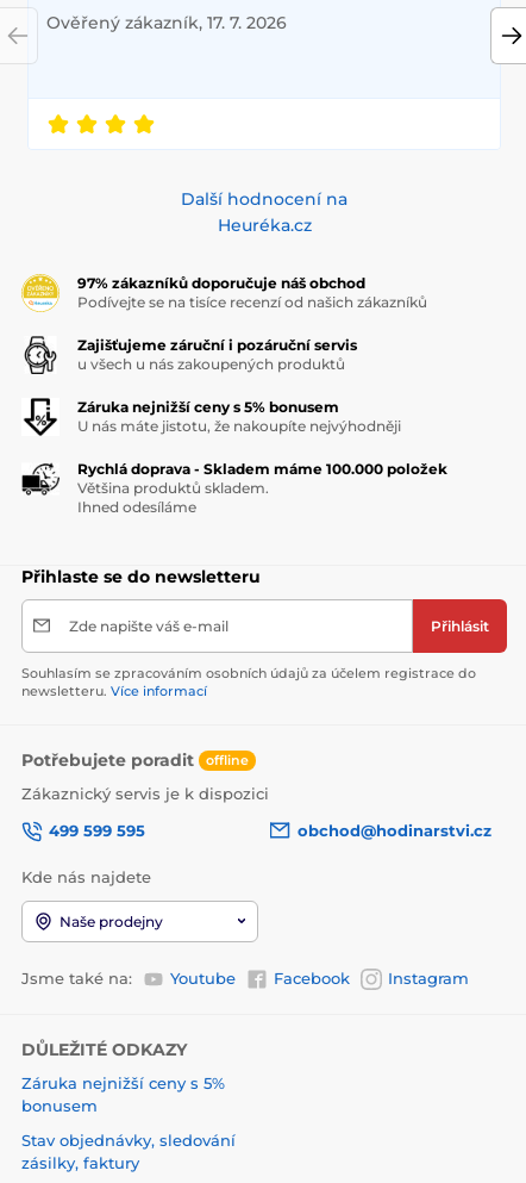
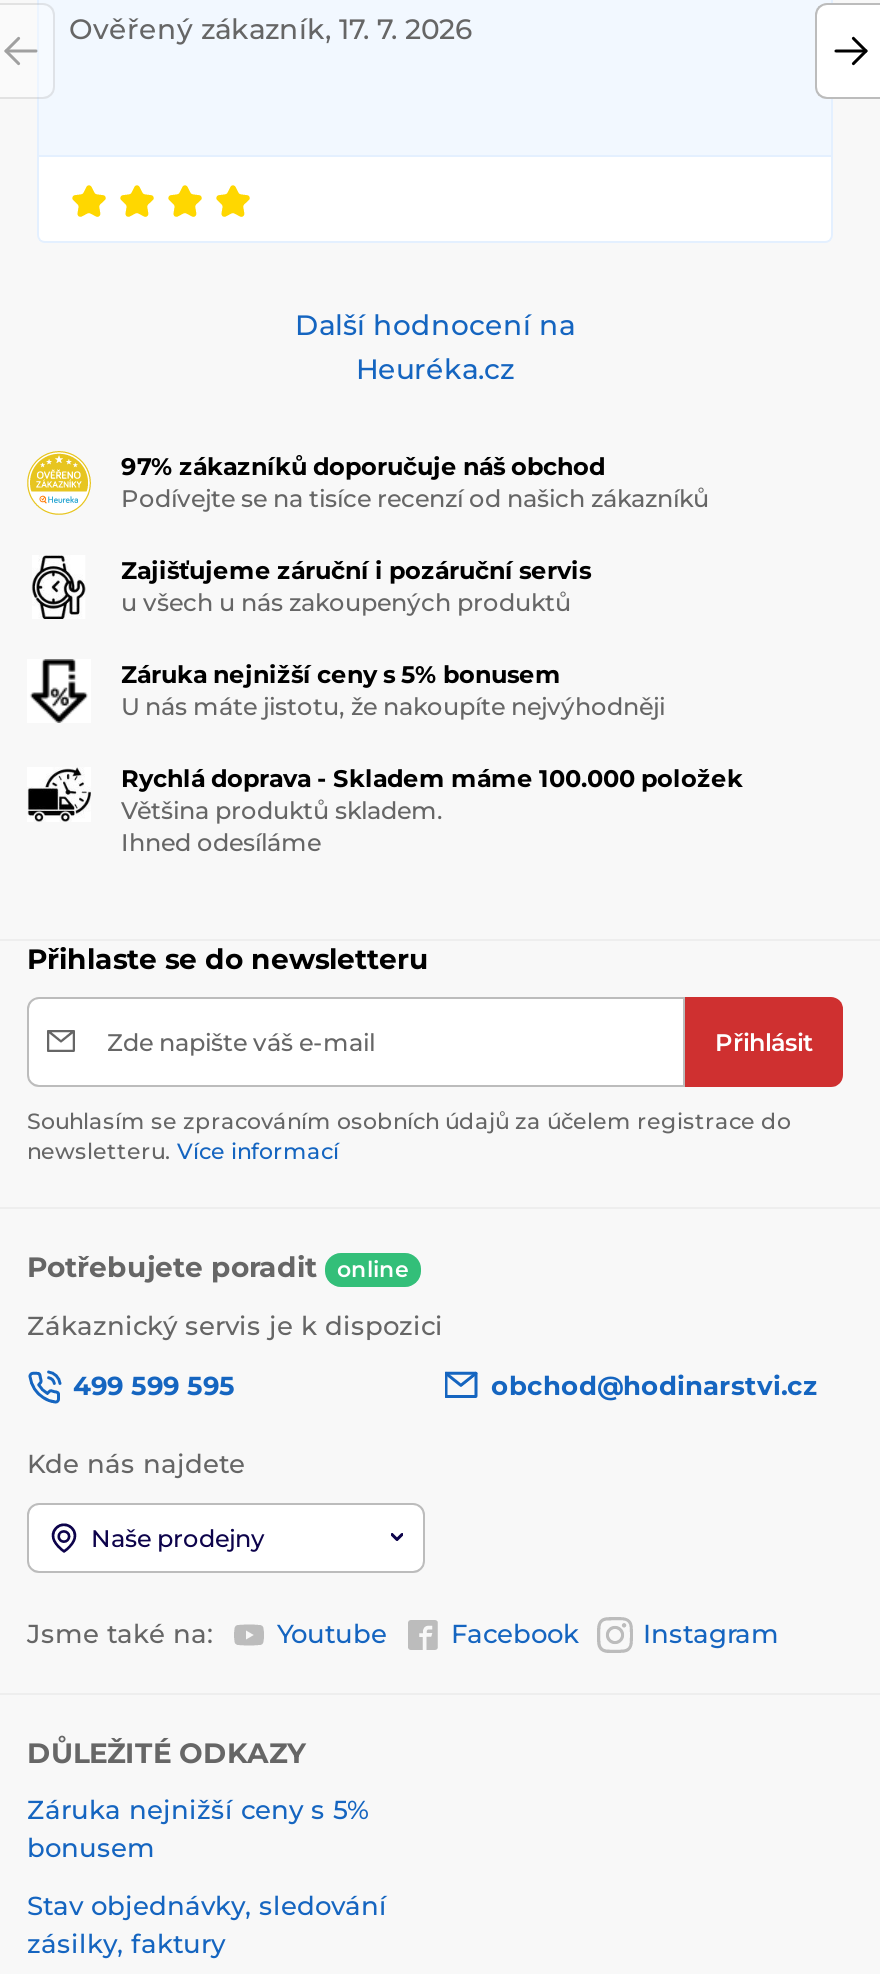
[21,749,249,770] Potřebujete poradit offline -> [27,1249,409,1285] Potřebujete poradit online

